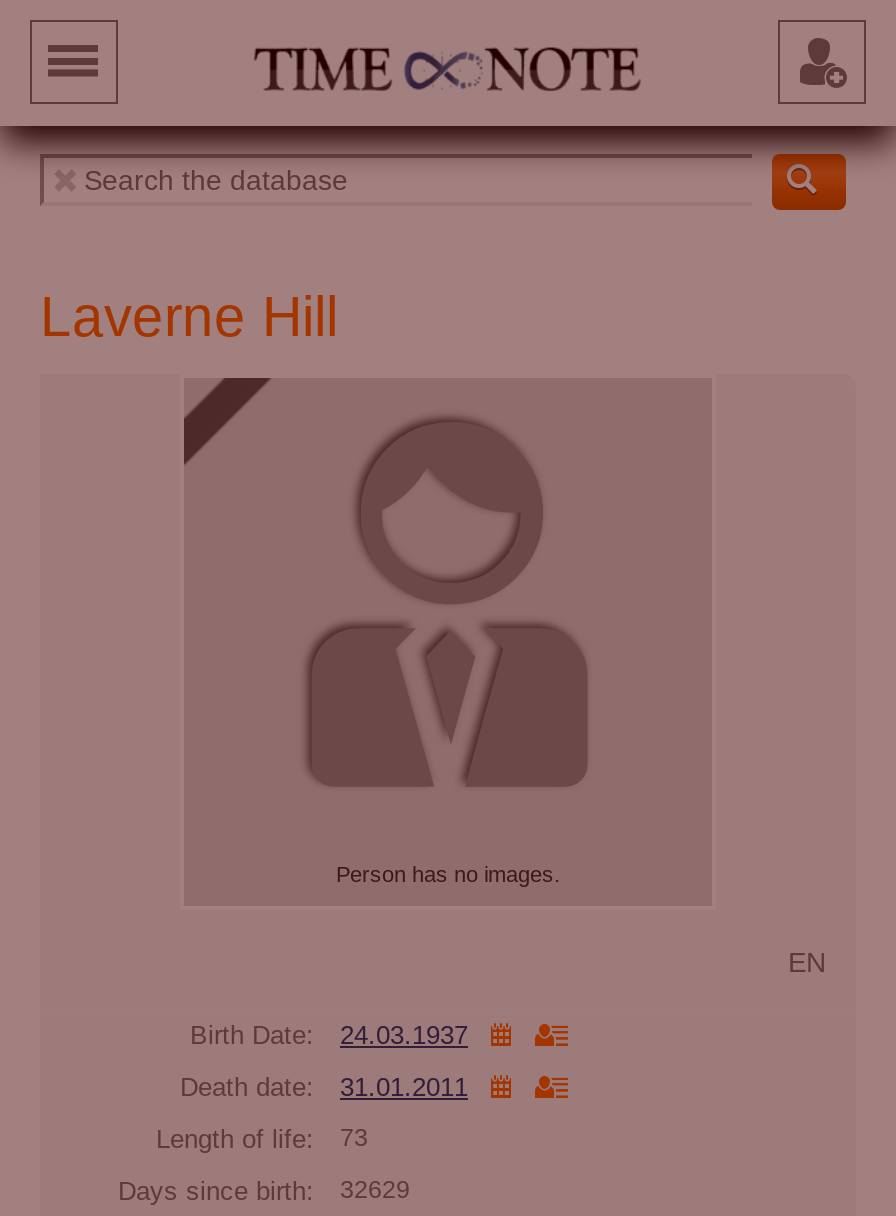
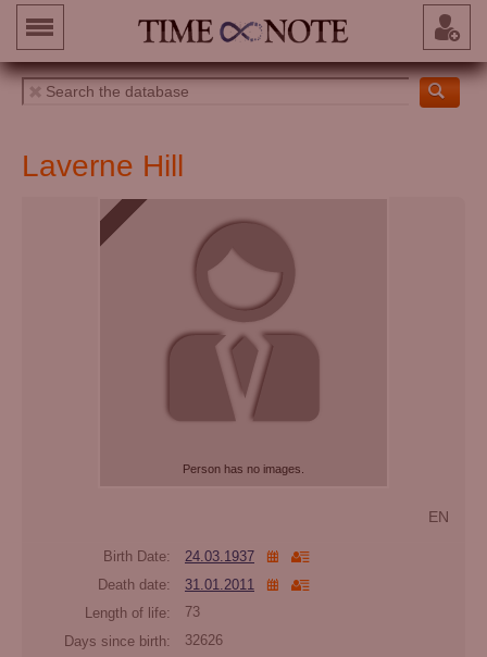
[118,1175,410,1205] Days since birth: 32629 -> [64,633,223,649] Days since birth: 32626

